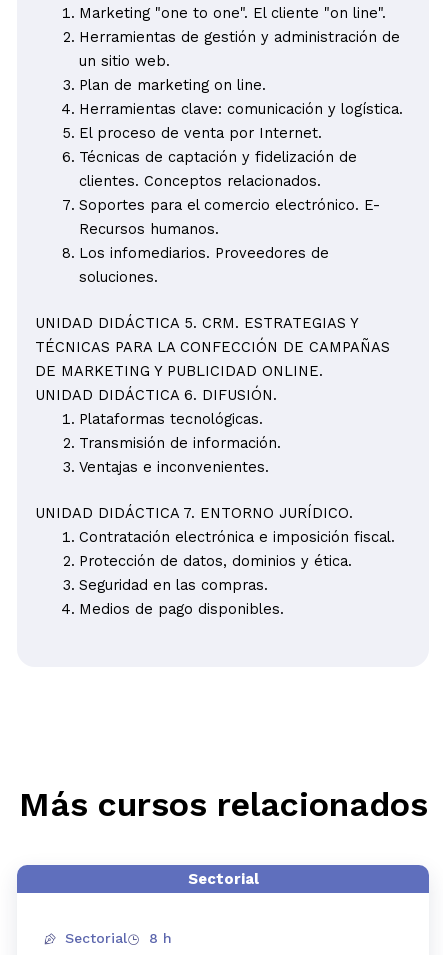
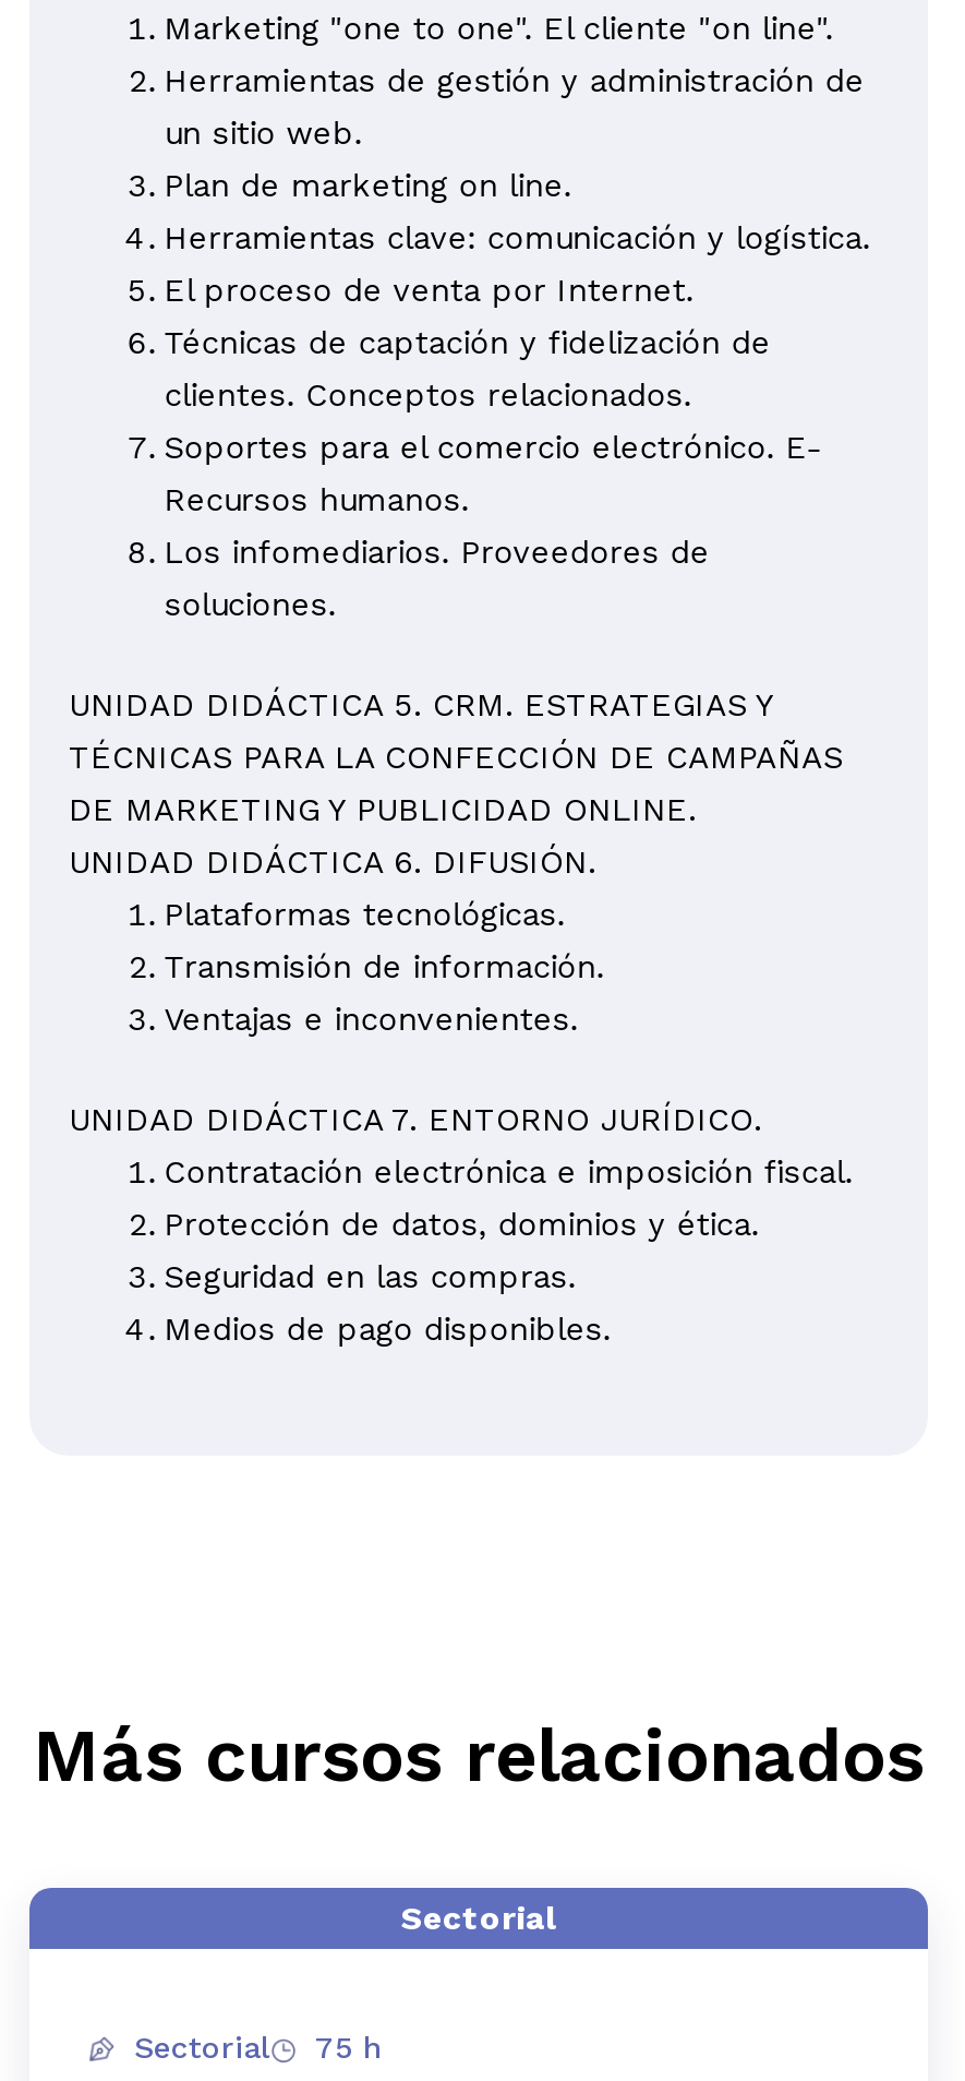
[60,930,172,946] Sectorial 8 h -> [123,2030,383,2065] Sectorial 75 h

